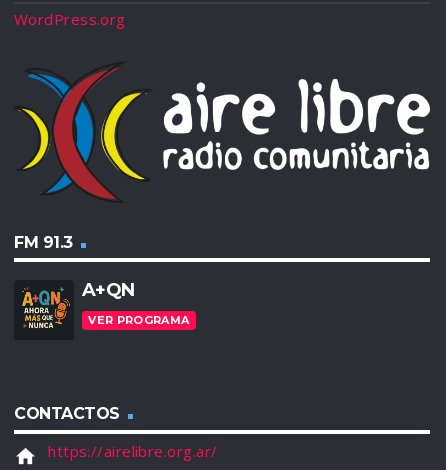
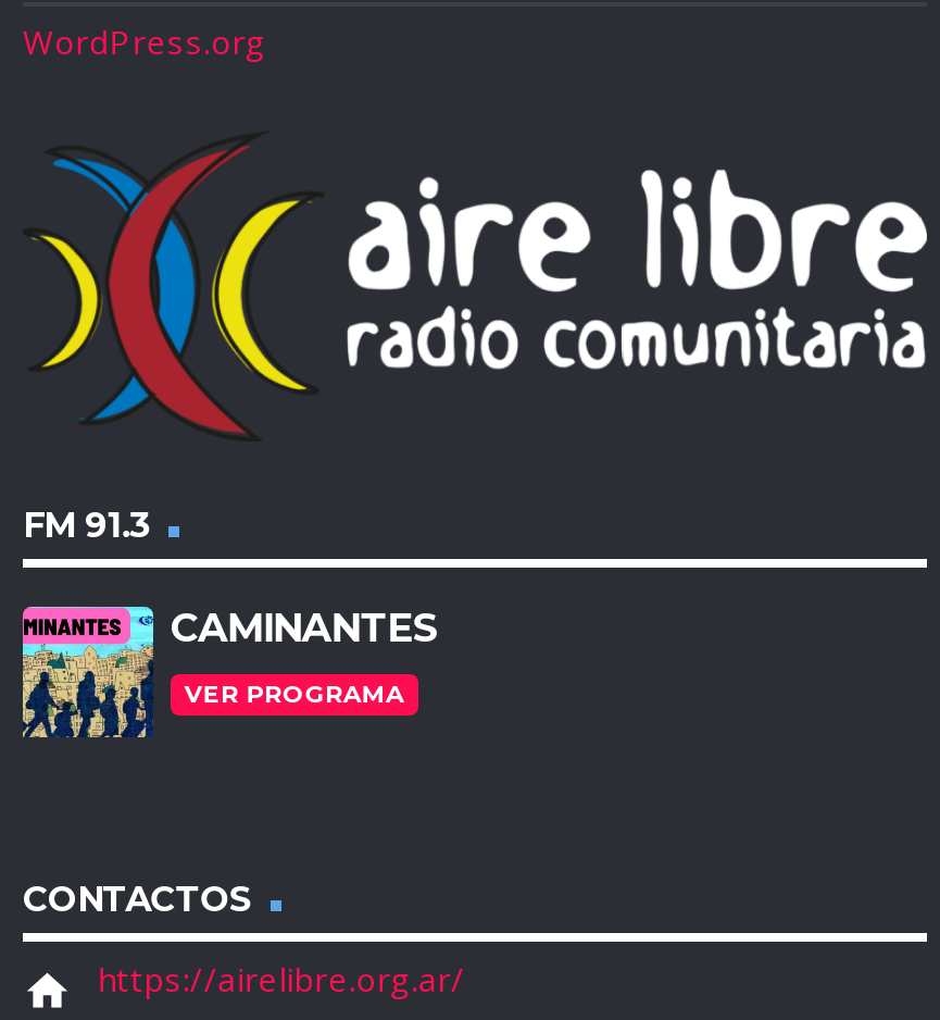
[14,279,135,340] [image] | A+QN -> [21,605,437,741] [image] | CAMINANTES

